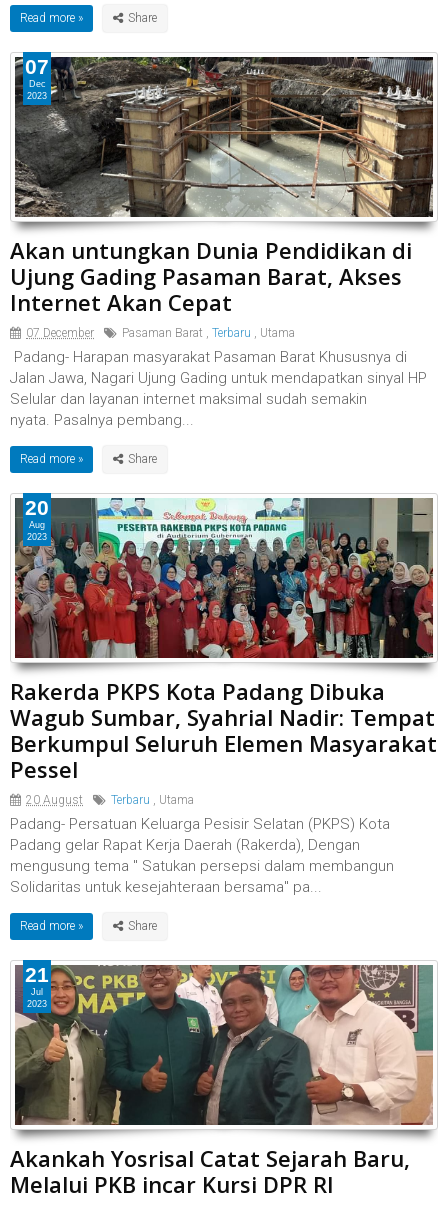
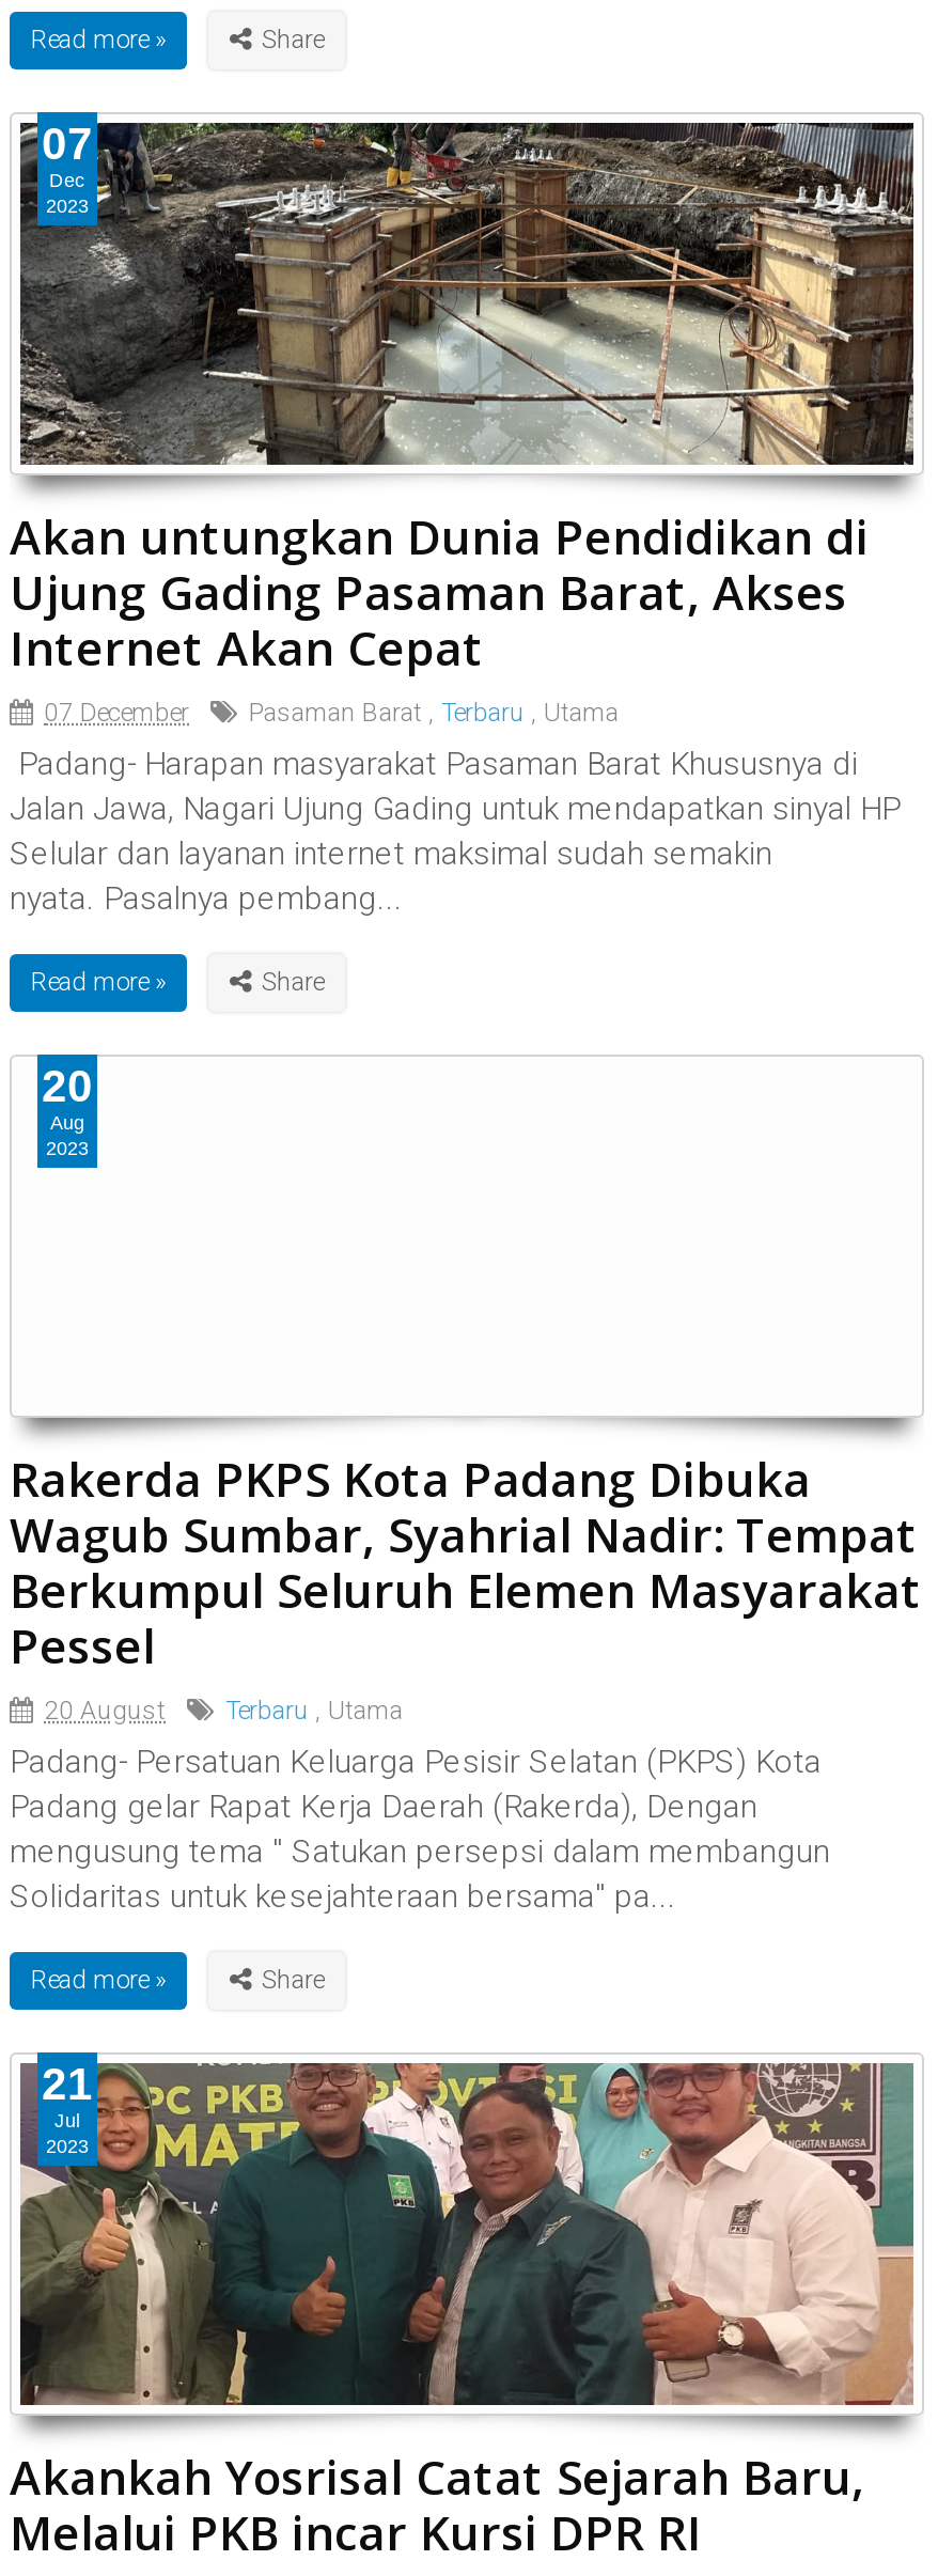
[14,497,434,659] [image] -> none

